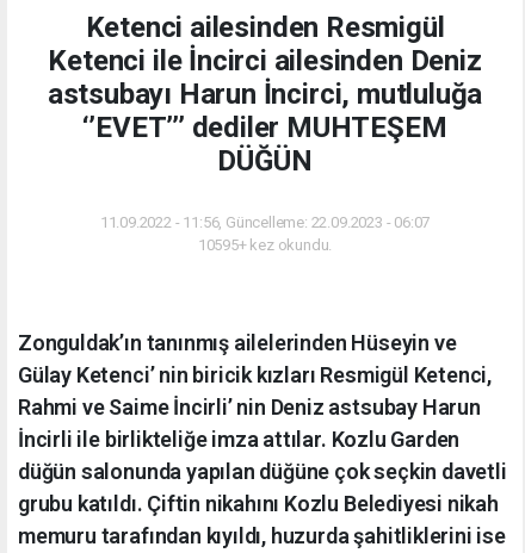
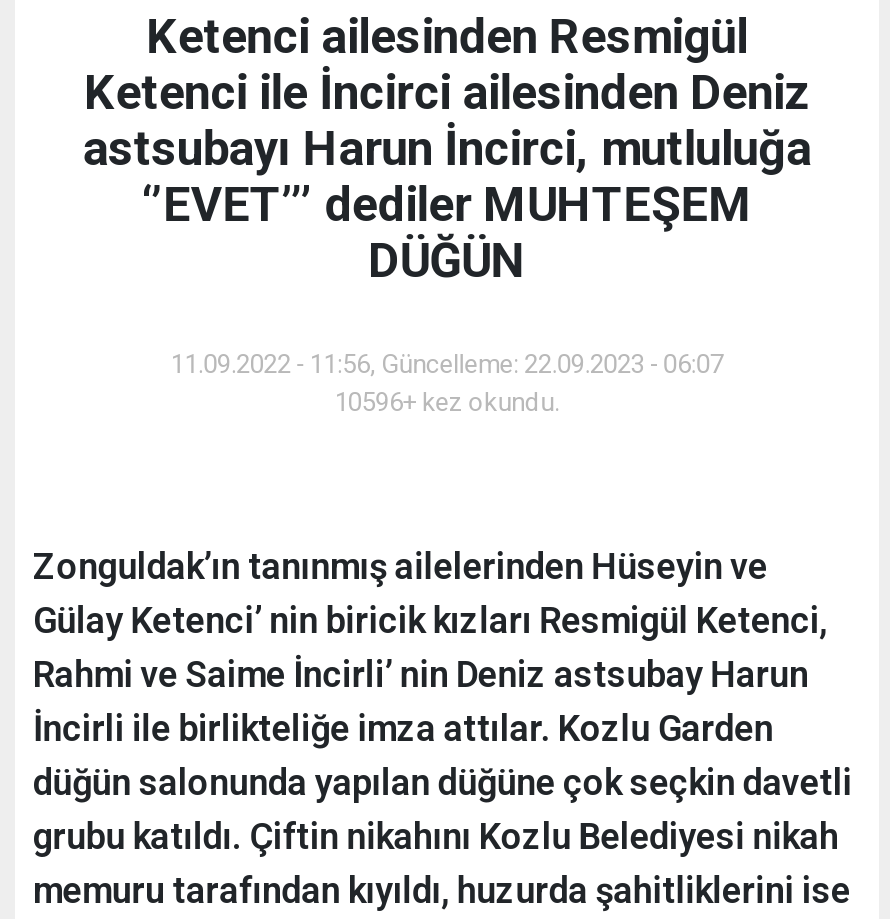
[198,236,332,254] 10595+ kez okundu. -> [334,387,560,417] 10596+ kez okundu.

